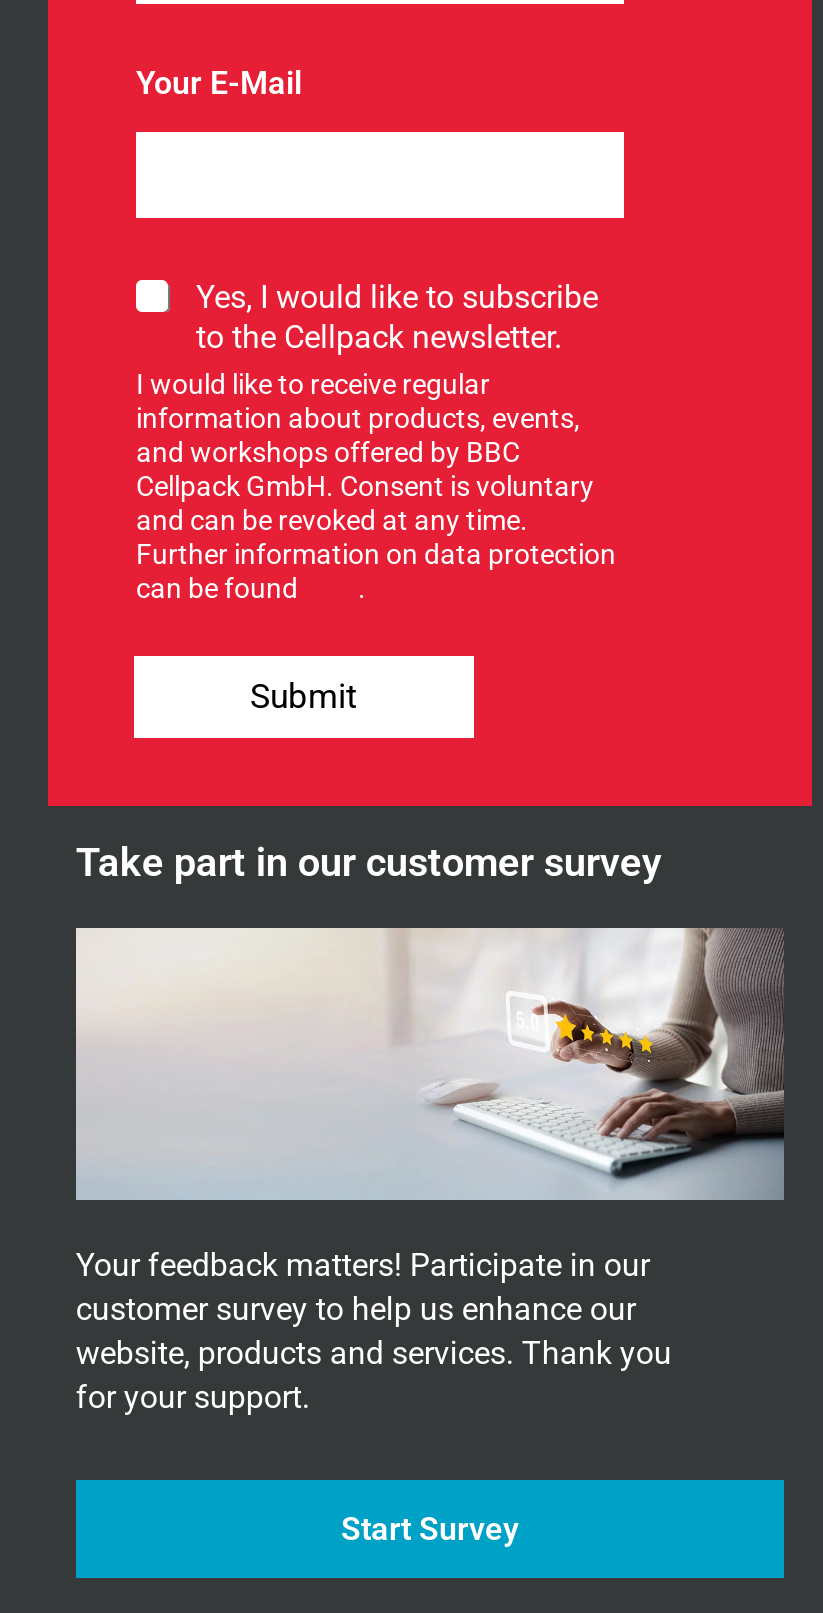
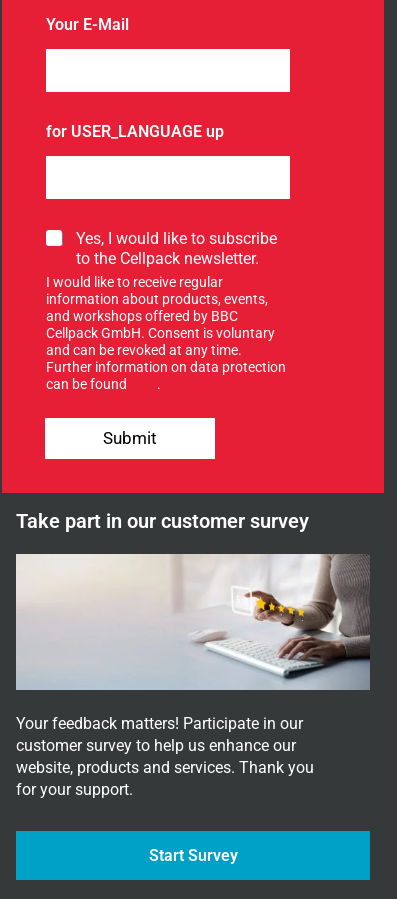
none -> [46,122,224,141] for USER_LANGUAGE up

